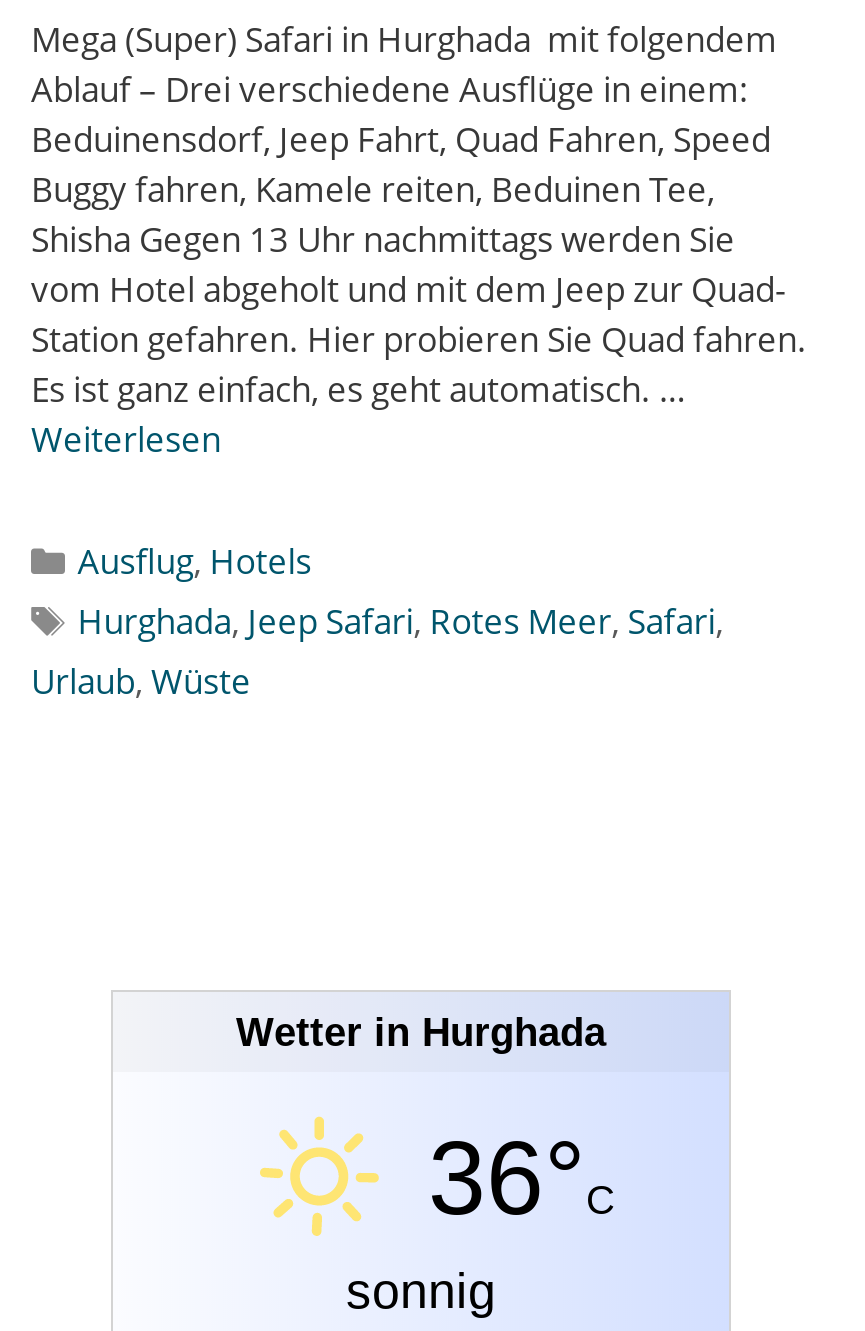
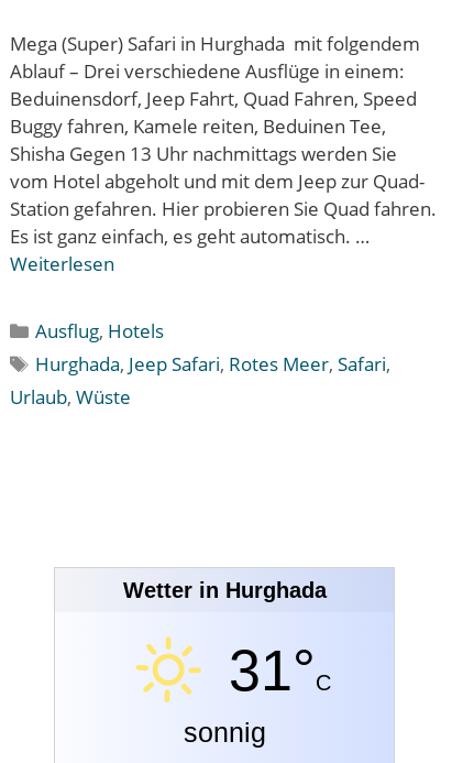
[428,1120,614,1236] 36°C -> [228,639,330,703] 31°C

